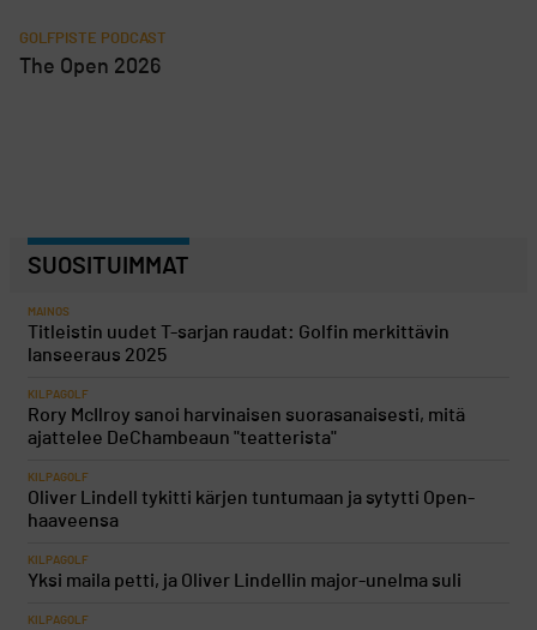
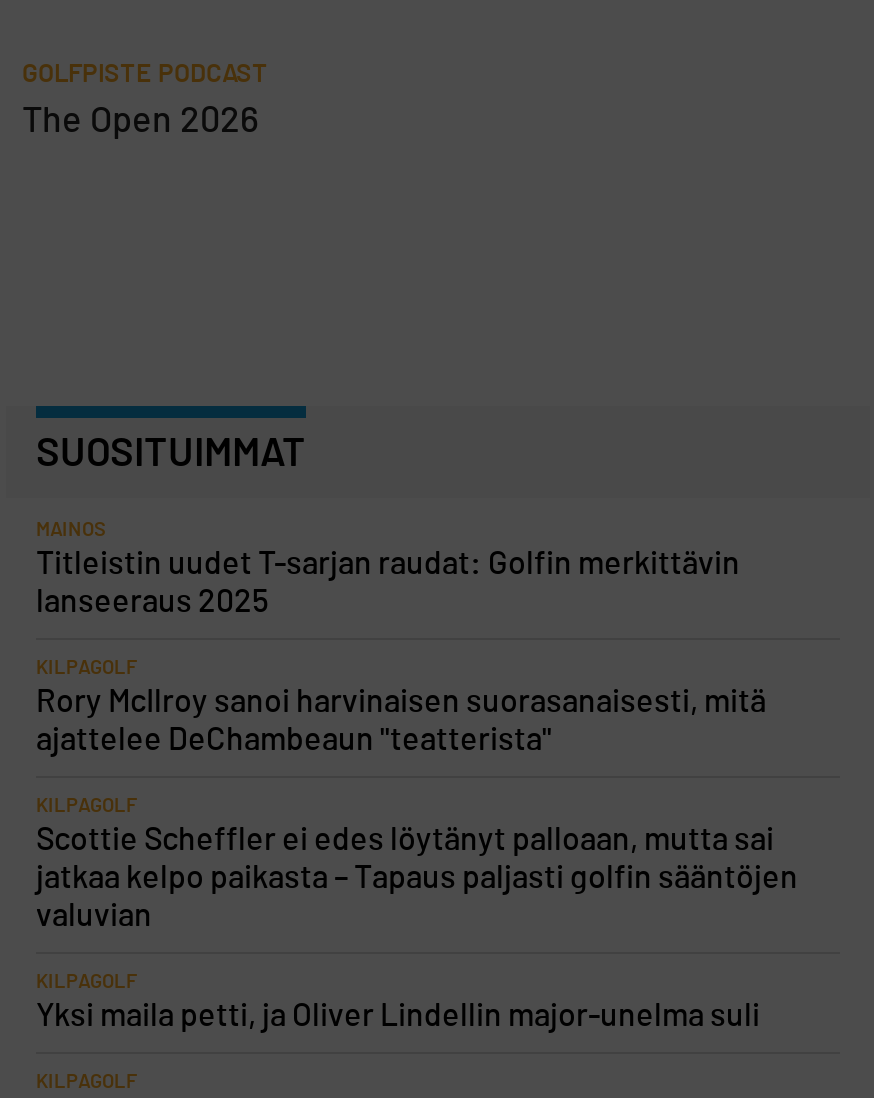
[28,489,475,531] Oliver Lindell tykitti kärjen tuntumaan ja sytytti Open- | haaveensa -> [36,825,798,933] Scottie Scheffler ei edes löytänyt palloaan, mutta sai | jatkaa kelpo paikasta – Tapaus paljasti golfin sääntöjen | valuvian

